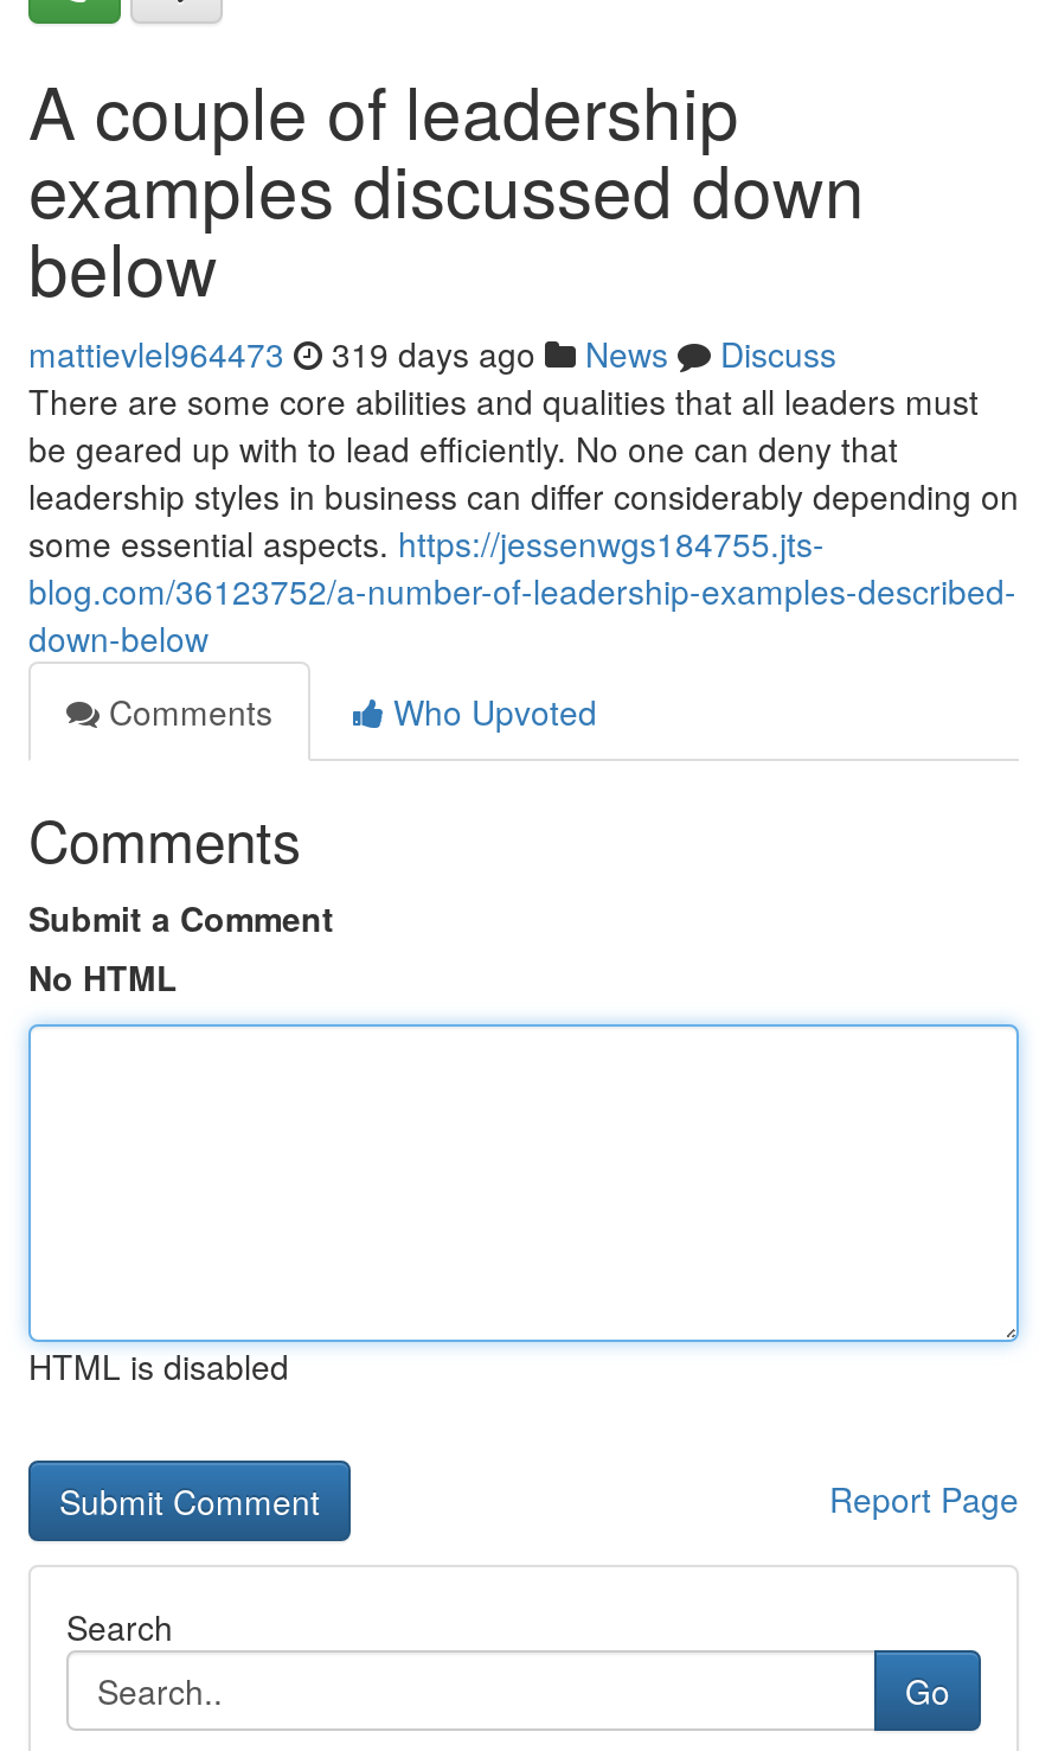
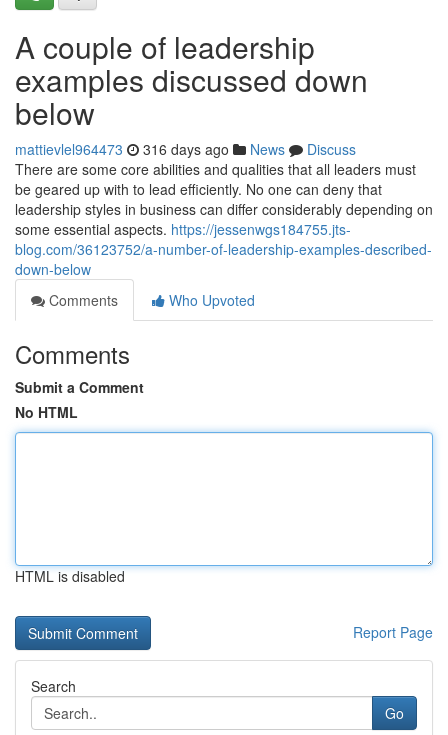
[28,330,836,377] mattievlel964473 319 days ago News Discuss -> [15,139,356,159] mattievlel964473 316 days ago News Discuss

